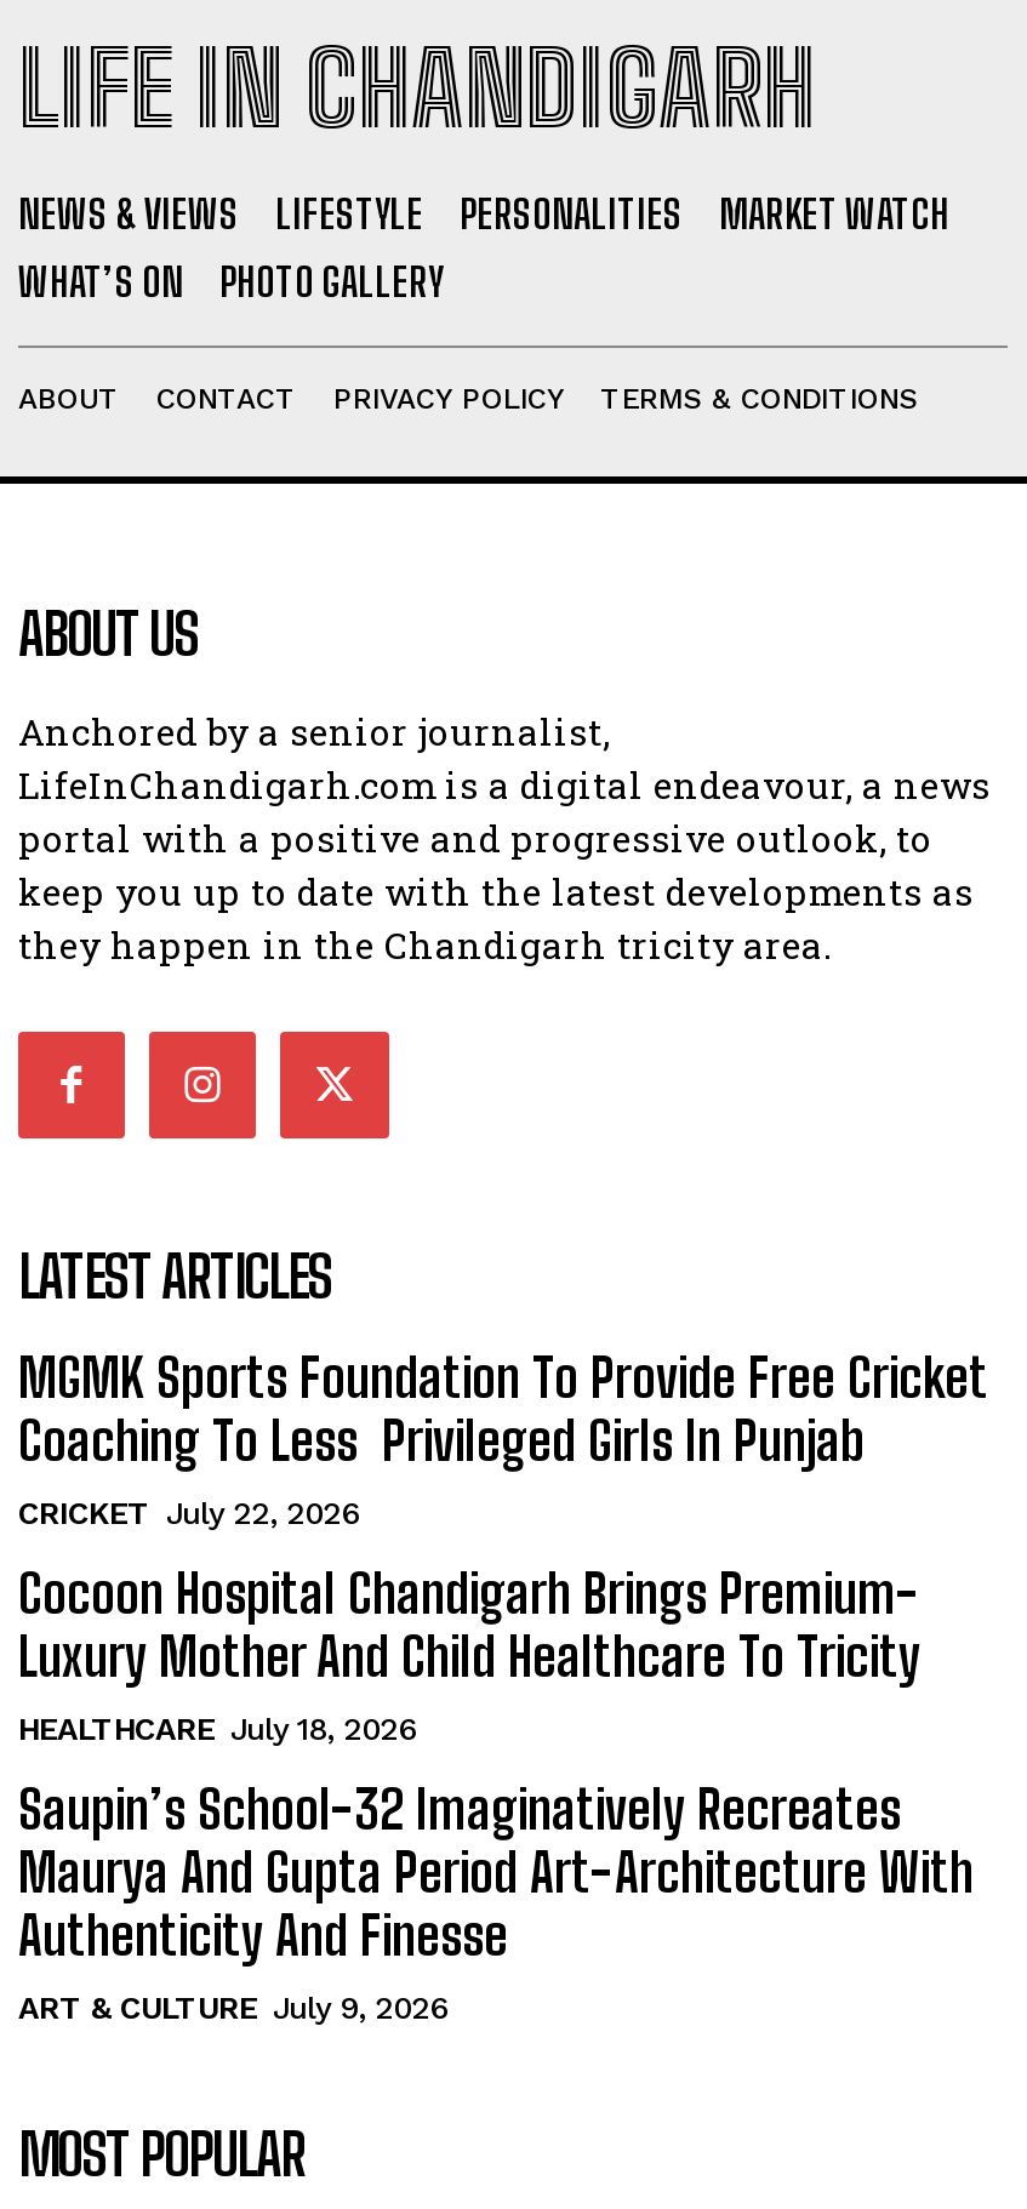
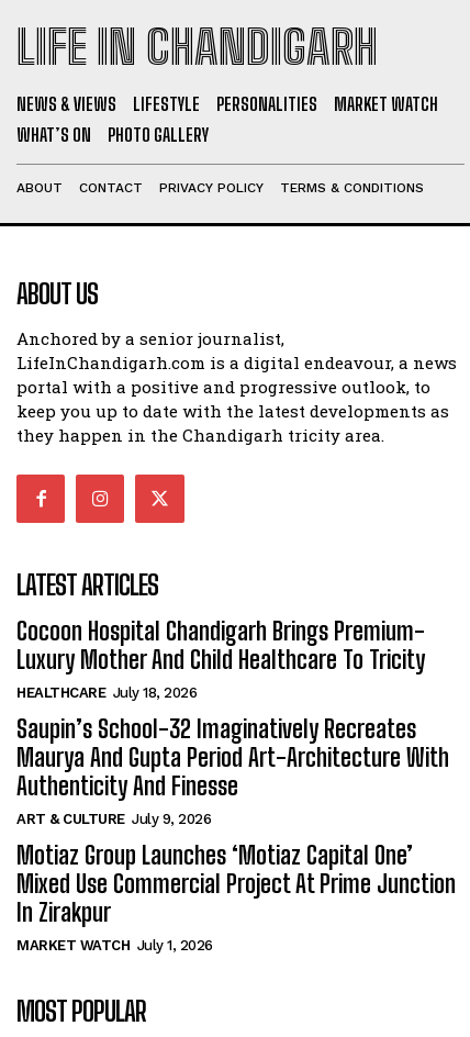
[18,1346,988,1532] MGMK Sports Foundation To Provide Free Cricket | Coaching To Less Privileged Girls In Punjab | CRICKET July 22, 2026 -> none
moved [18,1562,974,2027] -> [16,617,449,828]: Cocoon Hospital Chandigarh Brings Premium- | Luxury Mother And Child Healthcare To Tricity | HEALTHCARE July 18, 2026 | Saupin’s School-32 Imaginatively Recreates | Maurya And Gupta Period Art-Architecture With | Authenticity And Finesse | ART & CULTURE July 9, 2026
none -> [16,841,456,954] Motiaz Group Launches ‘Motiaz Capital One’ | Mixed Use Commercial Project At Prime Junction | In Zirakpur | MARKET WATCH July 1, 2026

